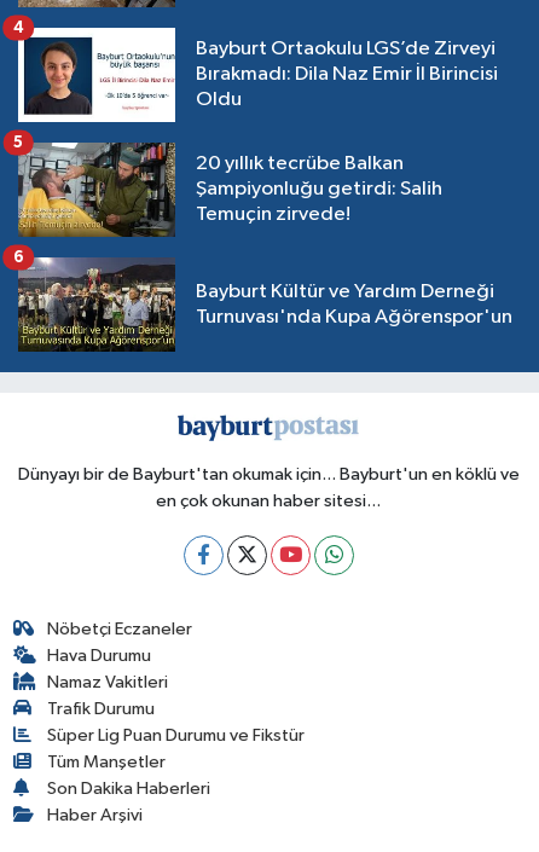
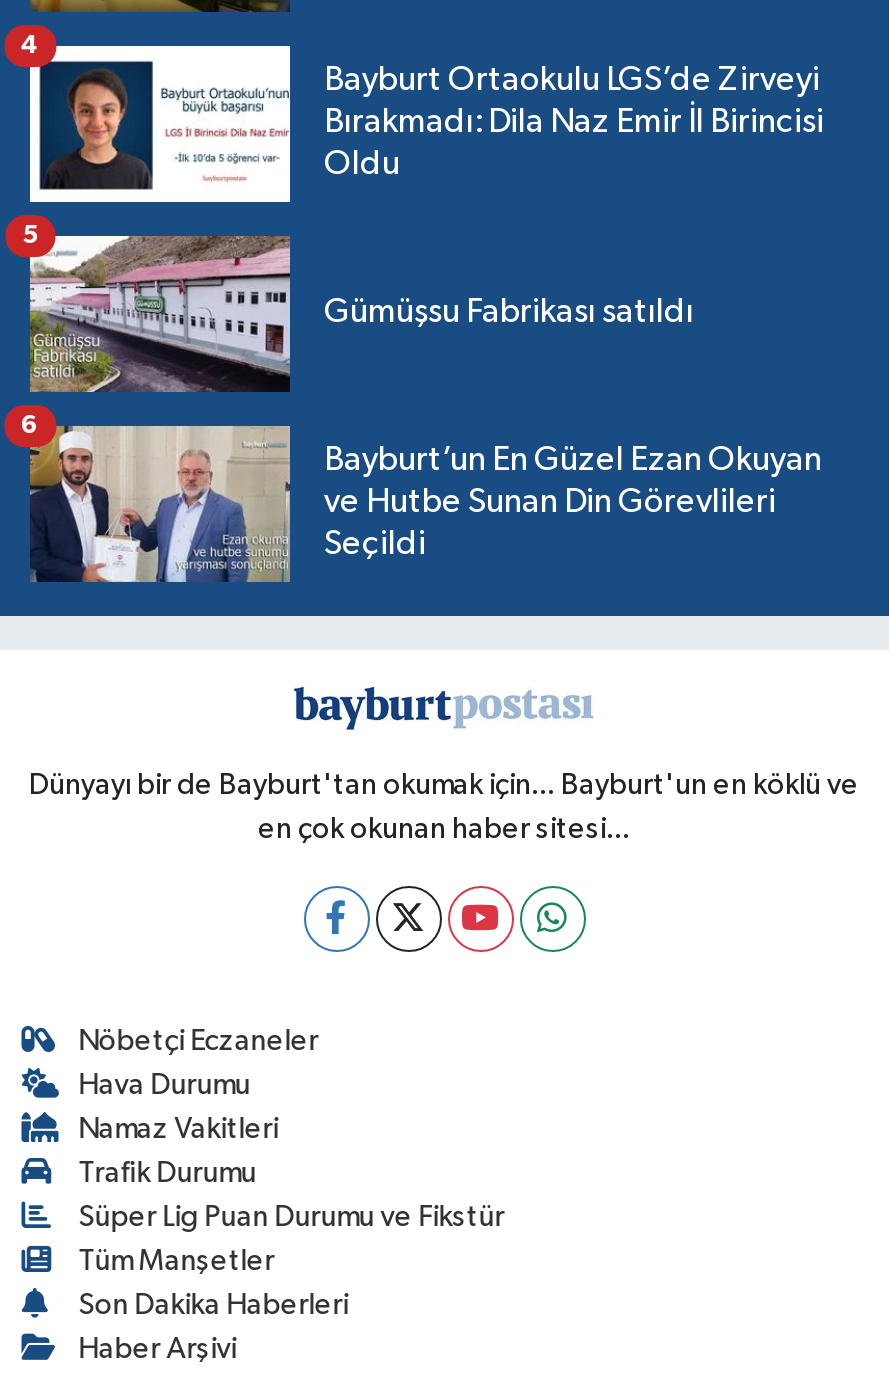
[17,143,442,238] [image] | 20 yıllık tecrübe Balkan | Şampiyonluğu getirdi: Salih | Temuçin zirvede! -> [28,234,694,394] [image] | Gümüşsu Fabrikası satıldı
[17,256,512,353] [image] | Bayburt Kültür ve Yardım Derneği | Turnuvası'nda Kupa Ağörenspor'un -> [28,424,822,584] [image] | Bayburt’un En Güzel Ezan Okuyan | ve Hutbe Sunan Din Görevlileri | Seçildi

